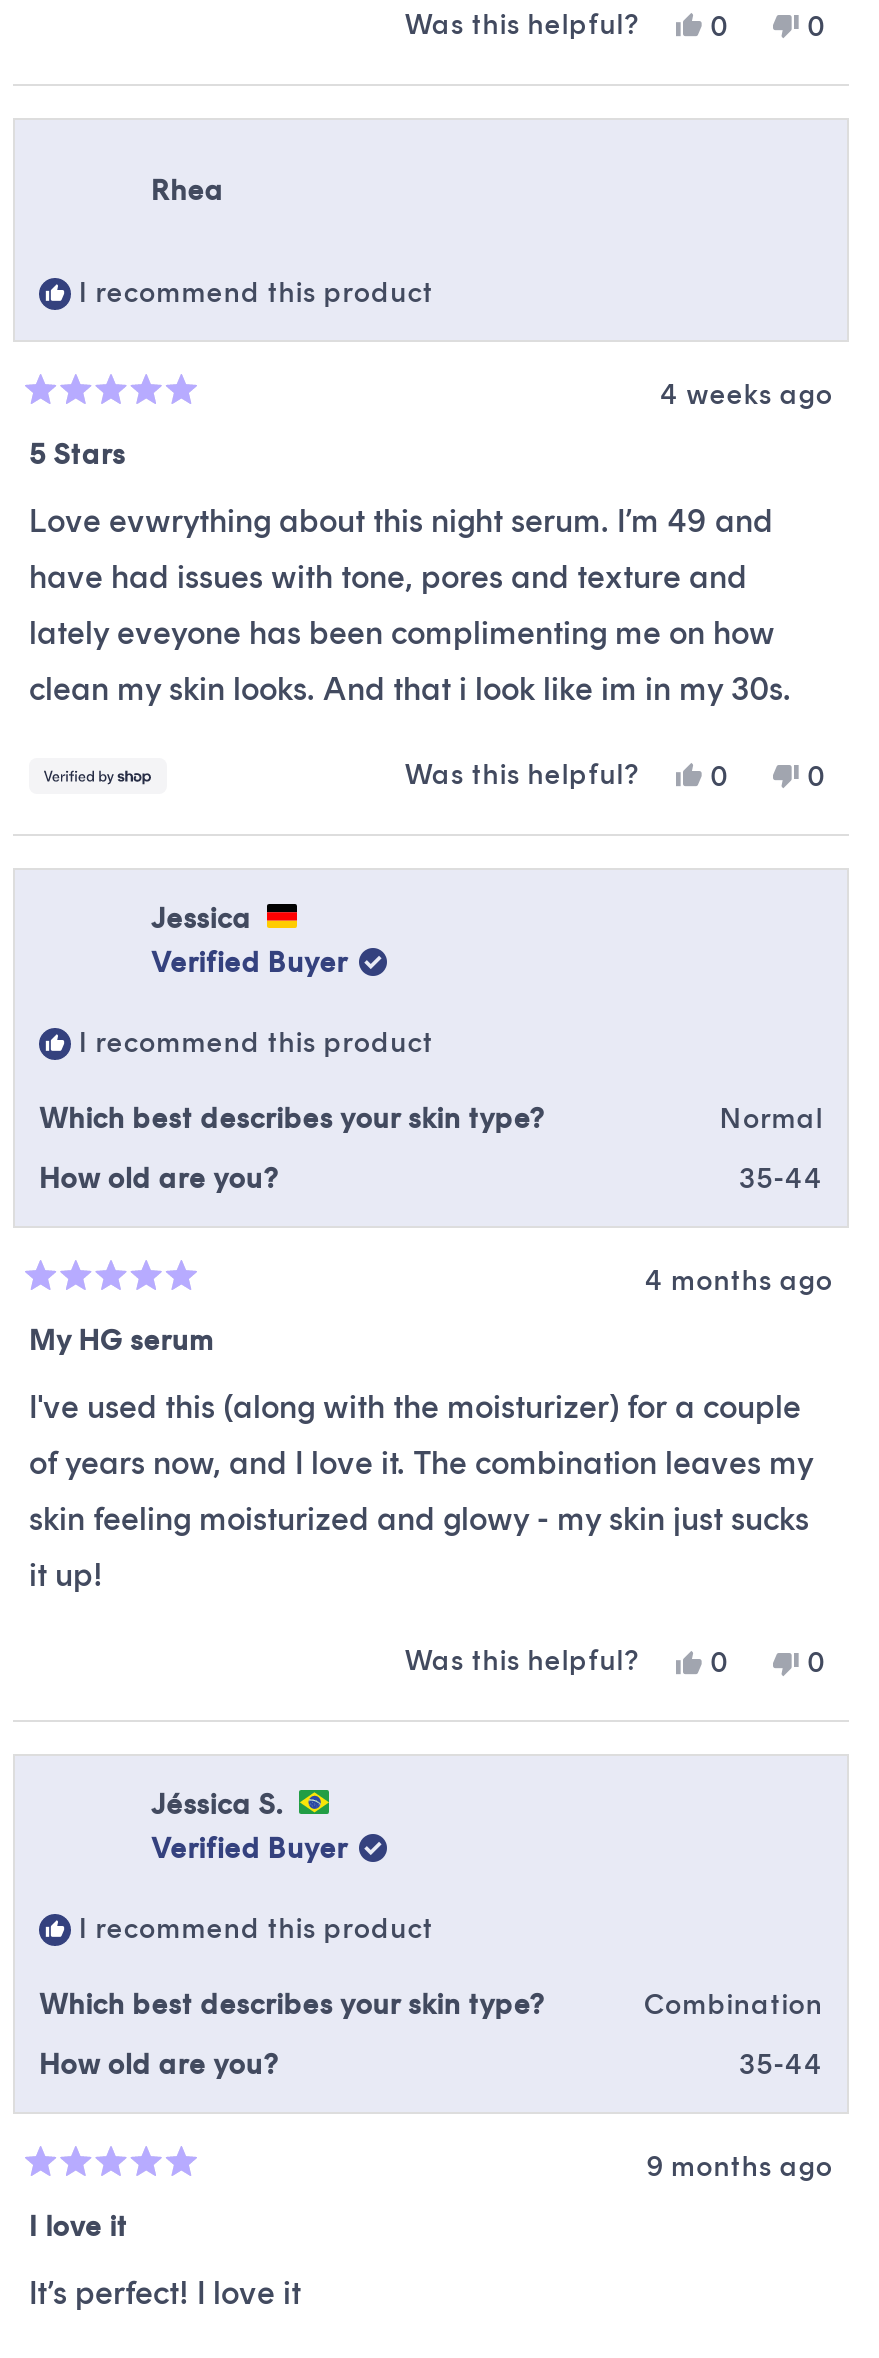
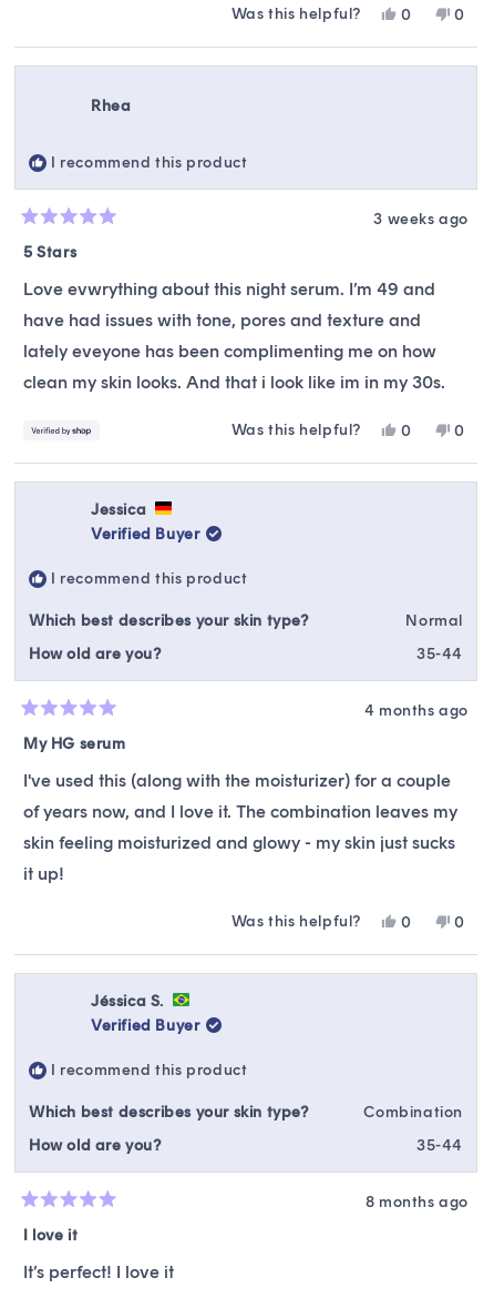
[660,377,833,411] 4 weeks ago -> [374,209,469,228] 3 weeks ago
[647,2150,833,2184] 9 months ago -> [365,1193,469,1211] 8 months ago

